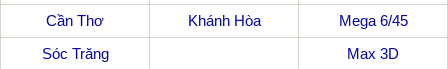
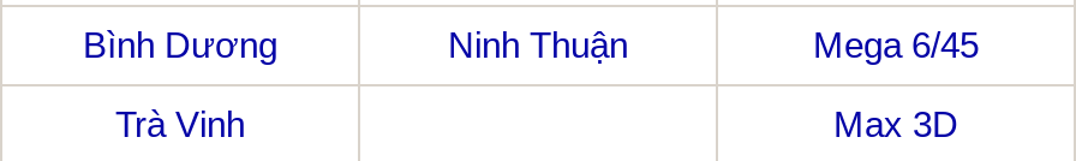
[46,12,260,29] Cần Thơ | Khánh Hòa -> [83,24,628,65] Bình Dương | Ninh Thuận
[41,45,108,62] Sóc Trăng -> [115,103,245,144] Trà Vinh

